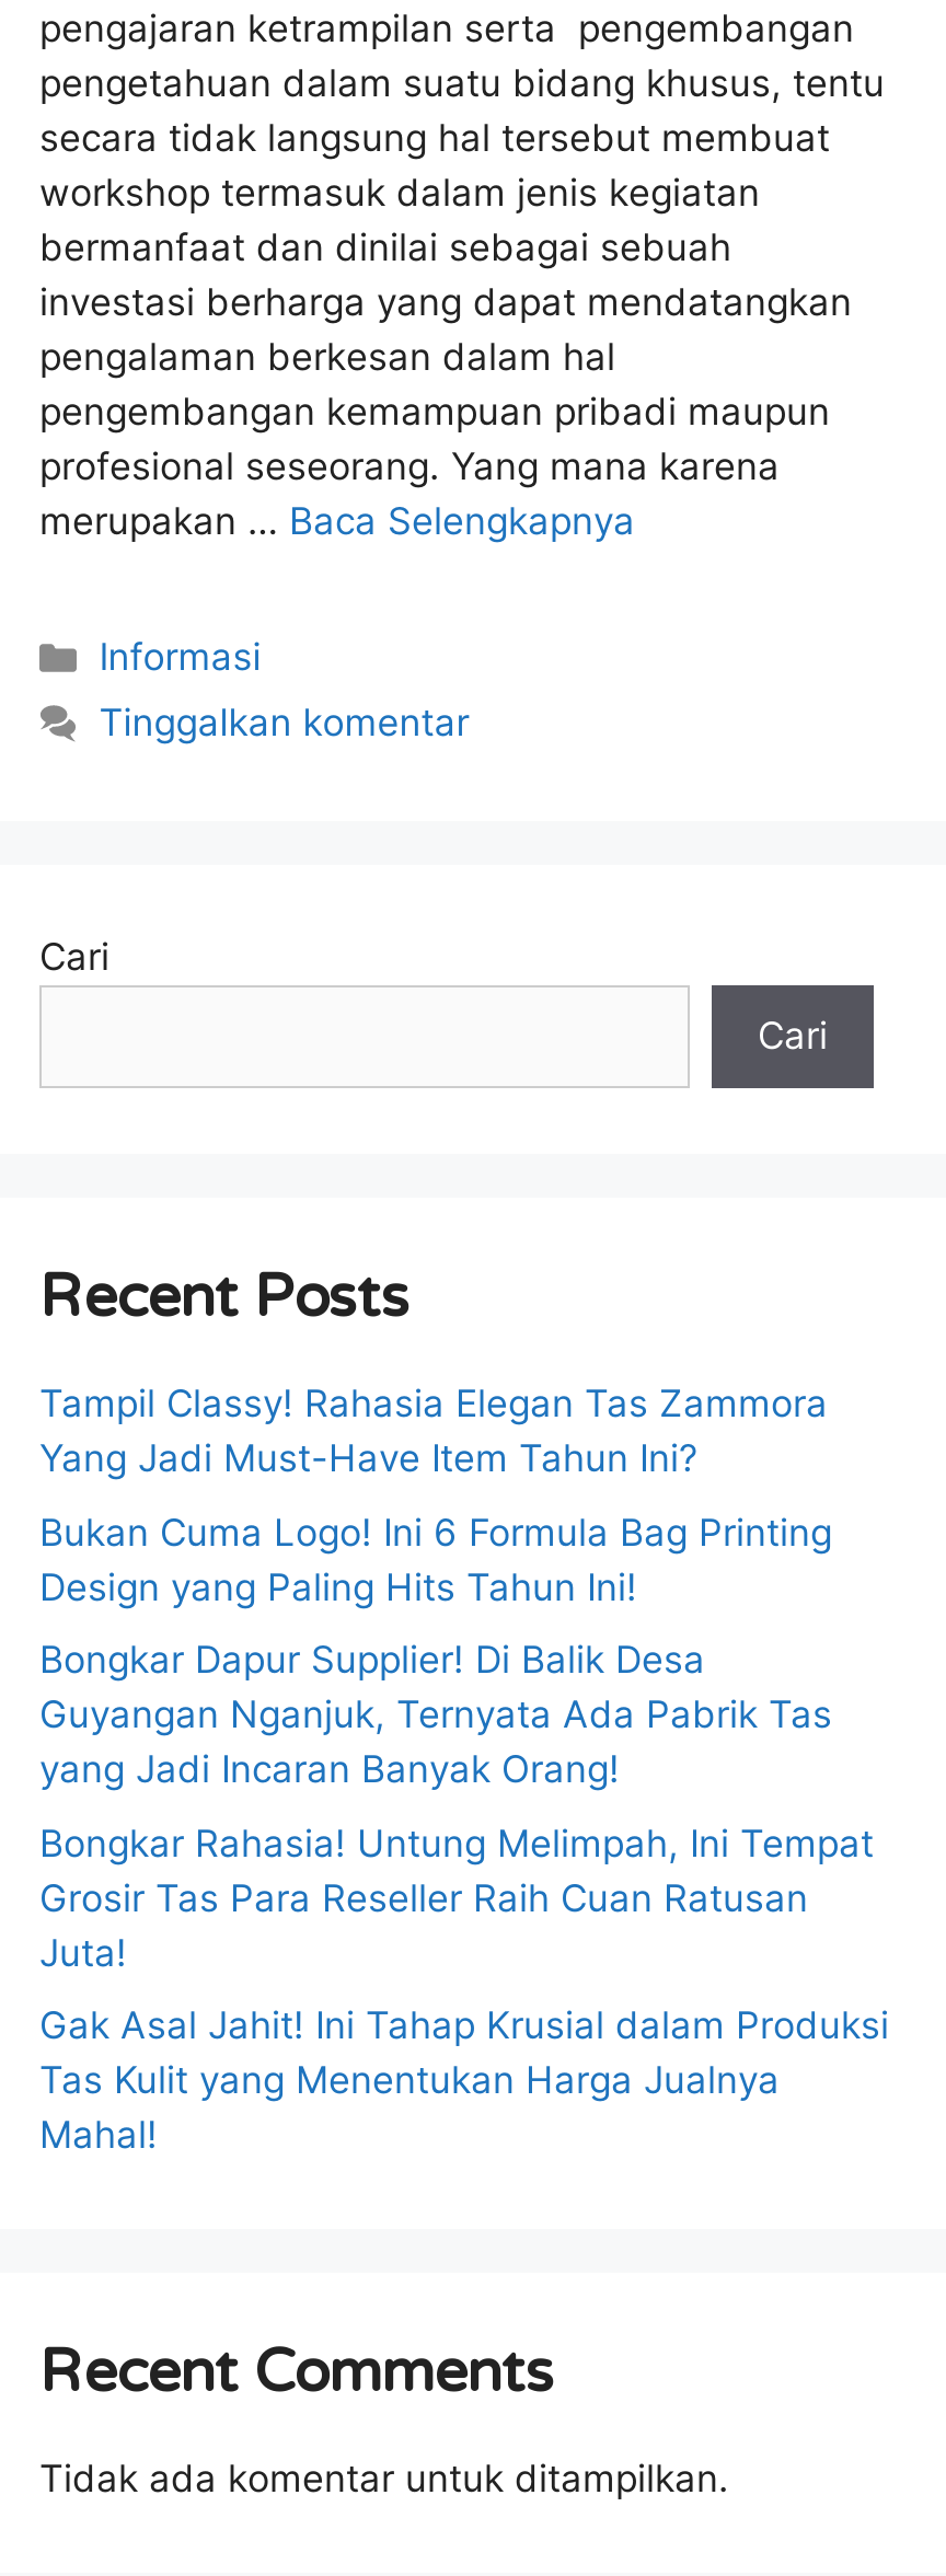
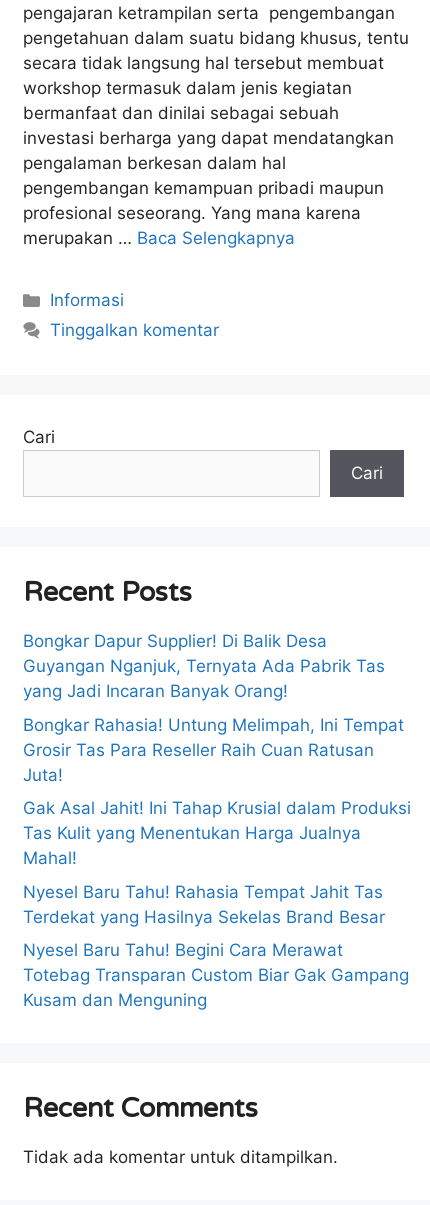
[39,1383,832,1609] Tampil Classy! Rahasia Elegan Tas Zammora | Yang Jadi Must-Have Item Tahun Ini? | Bukan Cuma Logo! Ini 6 Formula Bag Printing | Design yang Paling Hits Tahun Ini! -> none
moved [39,1639,889,2158] -> [23,631,411,868]: Bongkar Dapur Supplier! Di Balik Desa | Guyangan Nganjuk, Ternyata Ada Pabrik Tas | yang Jadi Incaran Banyak Orang! | ... | Tas Kulit yang Menentukan Harga Jualnya | Mahal!
none -> [23,882,409,1010] Nyesel Baru Tahu! Rahasia Tempat Jahit Tas | Terdekat yang Hasilnya Sekelas Brand Besar | Nyesel Baru Tahu! Begini Cara Merawat | Totebag Transparan Custom Biar Gak Gampang | Kusam dan Menguning

